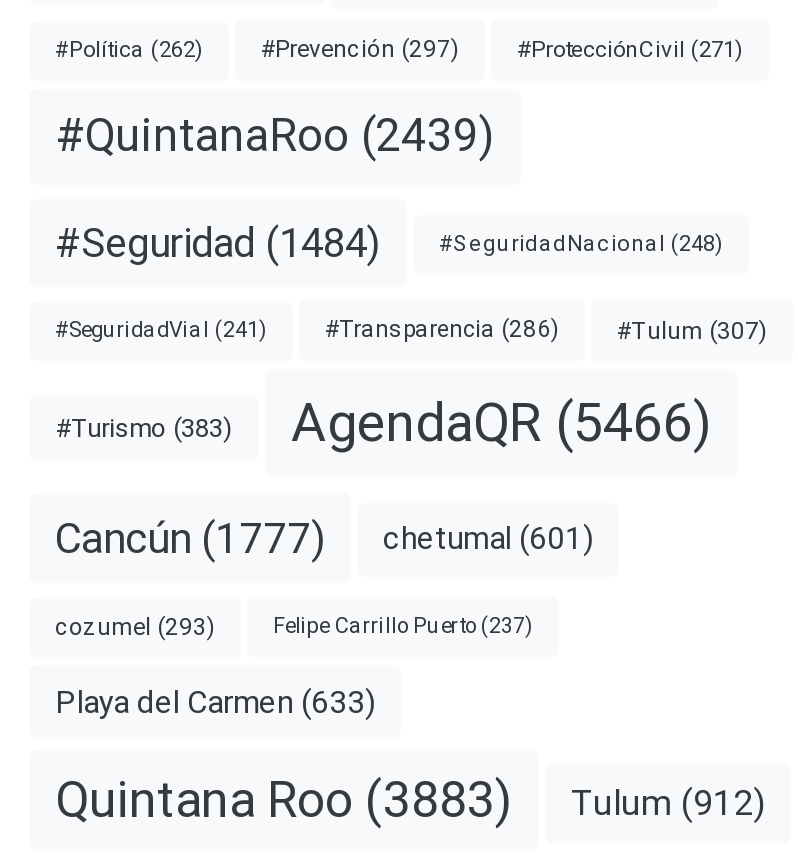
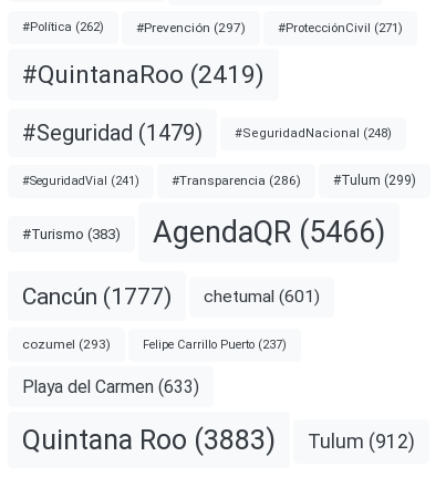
[55,109,495,163] #QuintanaRoo (2439) -> [22,60,265,90] #QuintanaRoo (2419)
[55,218,381,266] #Seguridad (1484) -> [22,120,203,146] #Seguridad (1479)
[617,316,767,344] #Tulum (307) -> [333,173,416,188] #Tulum (299)

